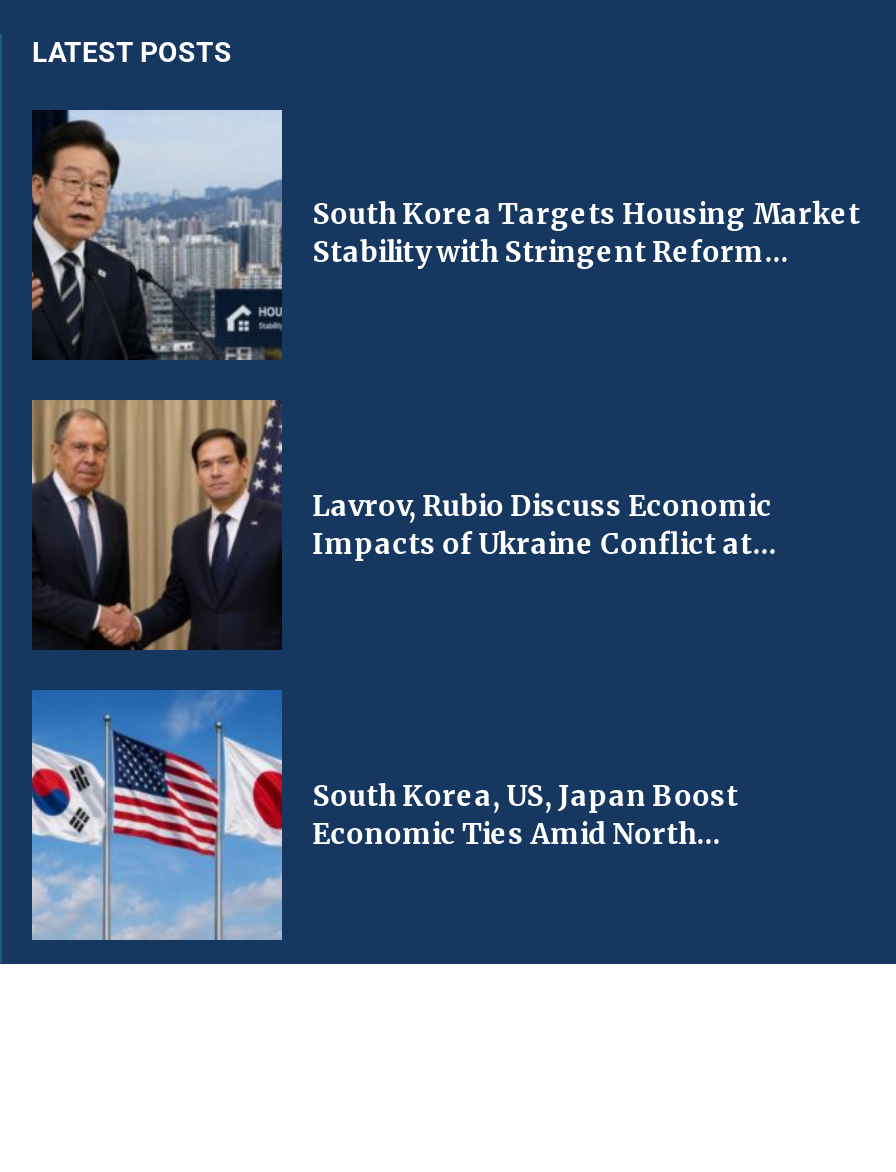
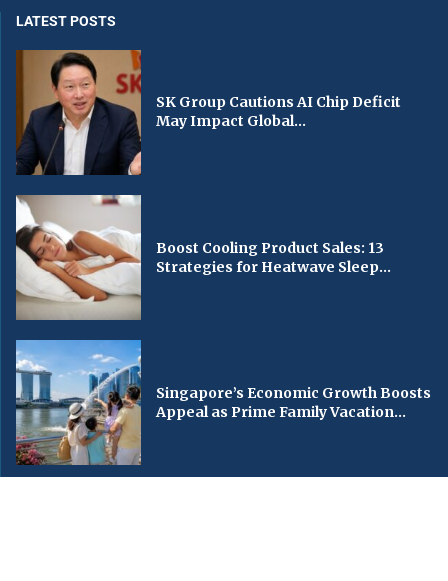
[30,108,860,362] [image] | South Korea Targets Housing Market | Stability with Stringent Reform... -> [16,49,401,176] [image] | SK Group Cautions AI Chip Deficit | May Impact Global...
[30,398,776,652] [image] | Lavrov, Rubio Discuss Economic | Impacts of Ukraine Conflict at... -> [15,194,391,321] [image] | Boost Cooling Product Sales: 13 | Strategies for Heatwave Sleep...
[30,692,738,942] [image] | South Korea, US, Japan Boost | Economic Ties Amid North... -> [15,340,431,466] [image] | Singapore’s Economic Growth Boosts | Appeal as Prime Family Vacation...

